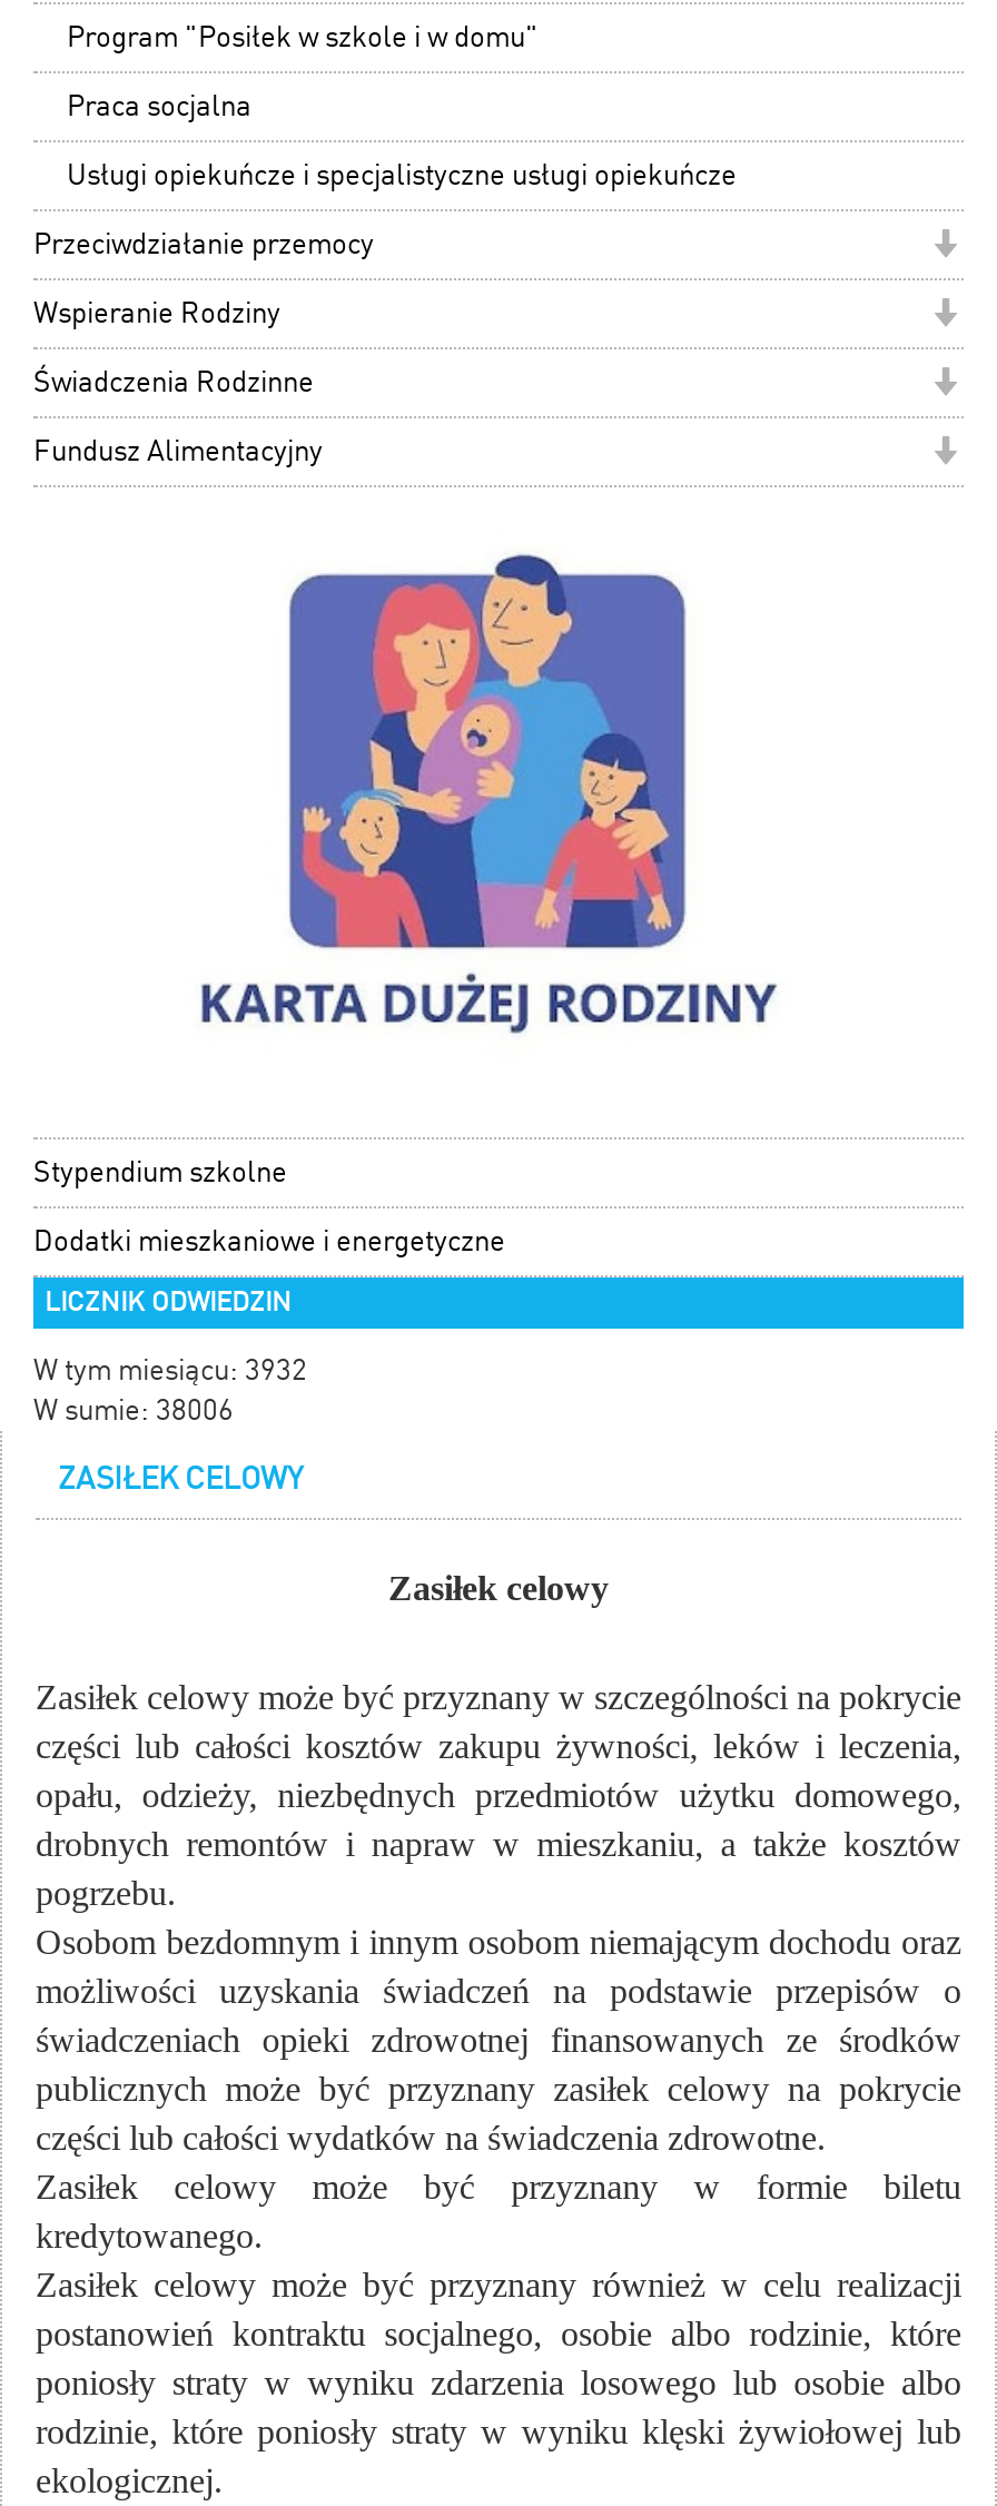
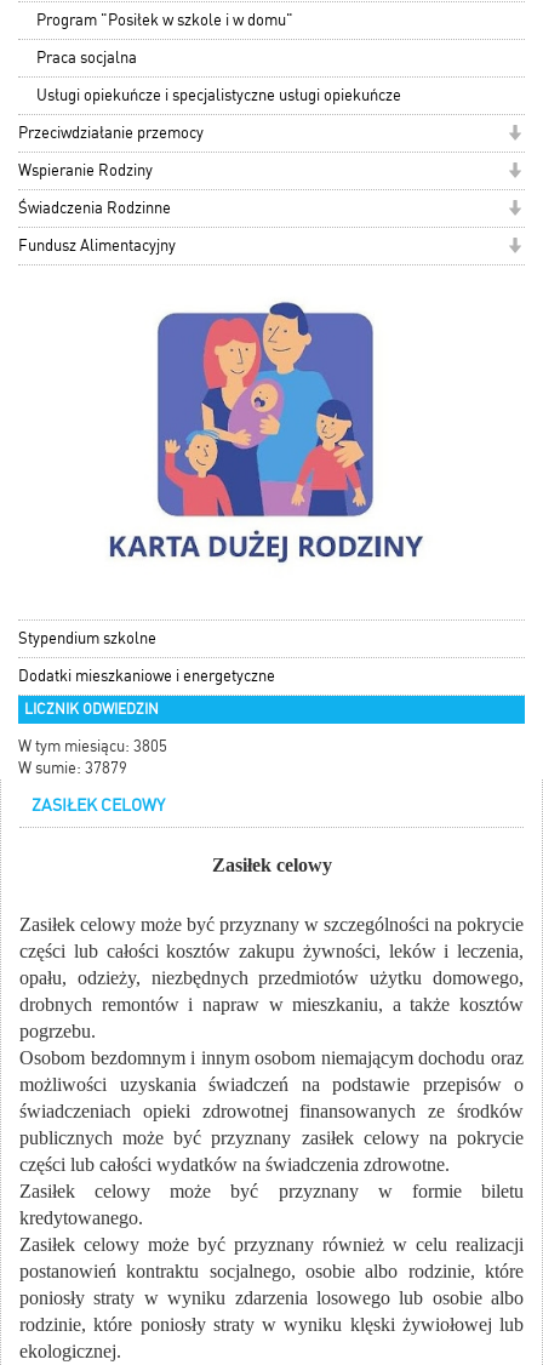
[33,1352,307,1386] W tym miesiącu: 3932 -> [18,737,167,755] W tym miesiącu: 3805
[33,1392,234,1426] W sumie: 38006 -> [18,758,127,777] W sumie: 37879

